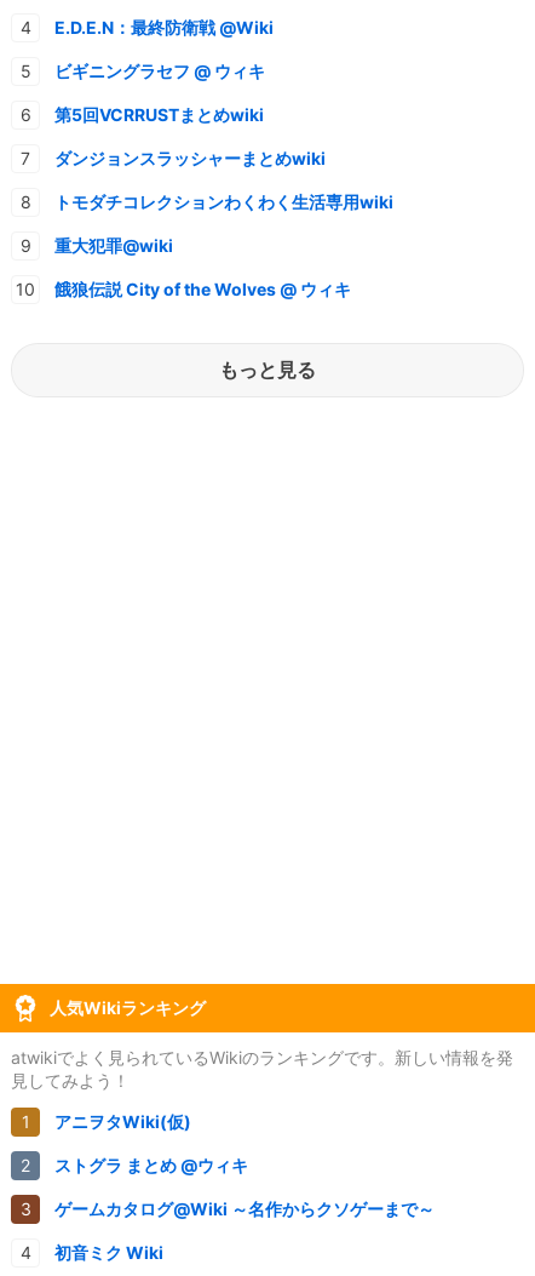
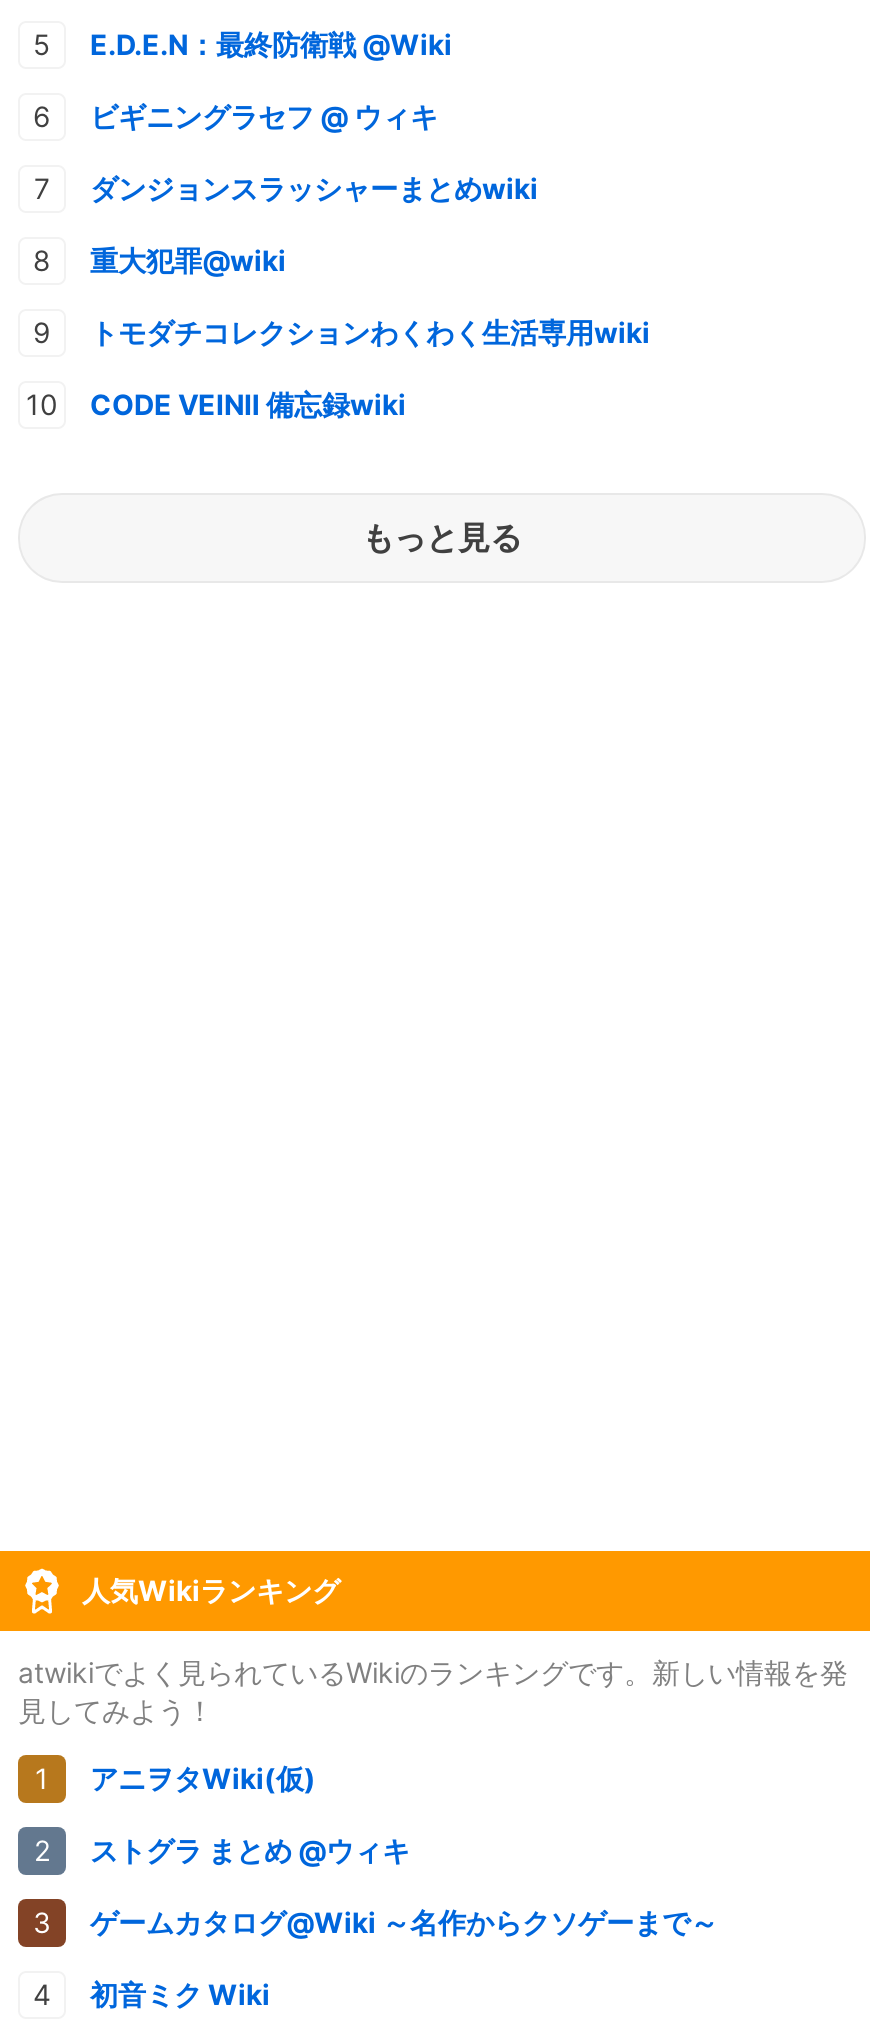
[54,104,264,124] 第5回VCRRUSTまとめwiki -> none
moved [54,235,173,255] -> [90,242,286,276]: 重大犯罪@wiki
[54,278,351,299] 餓狼伝説 City of the Wolves @ ウィキ -> [90,386,406,420] CODE VEINⅡ 備忘録wiki

